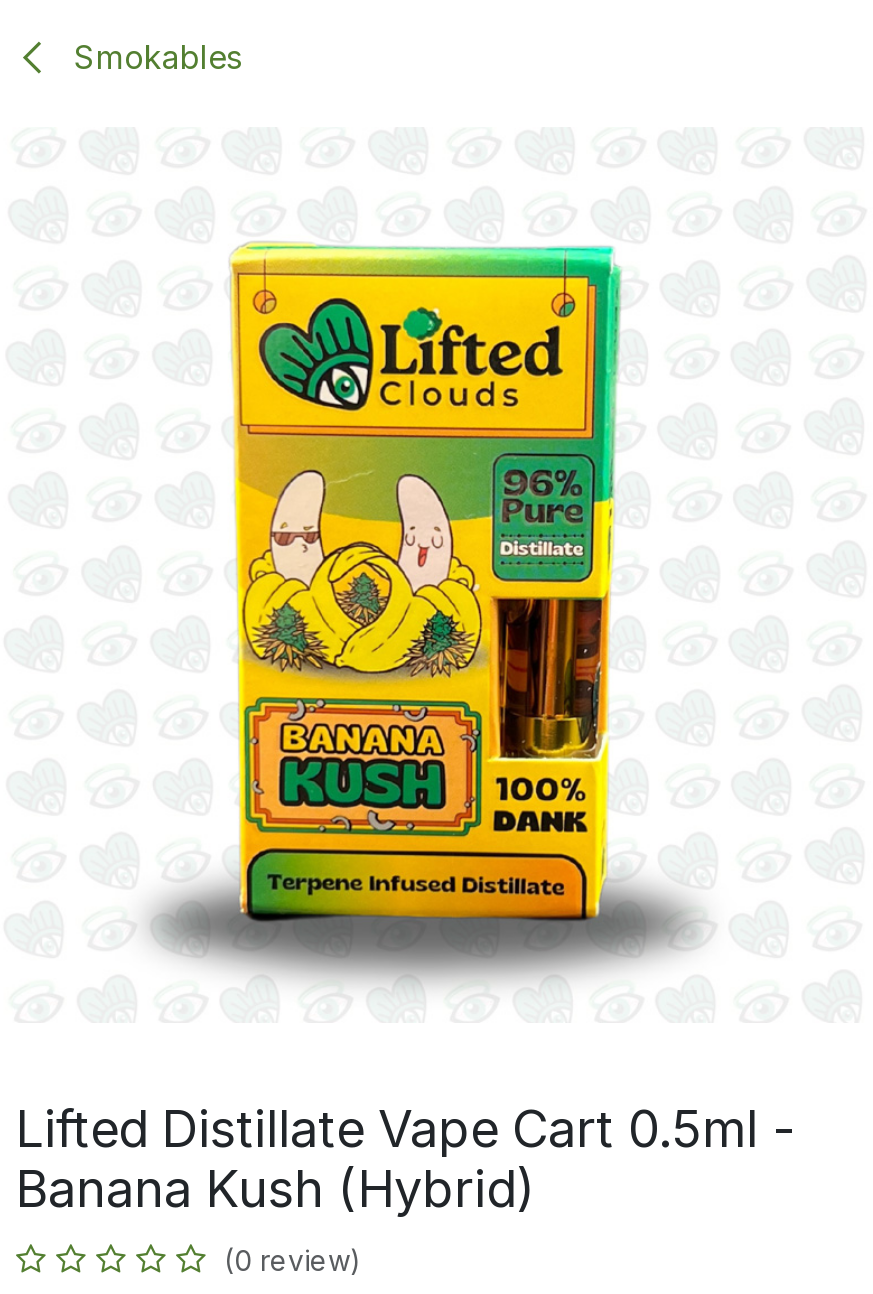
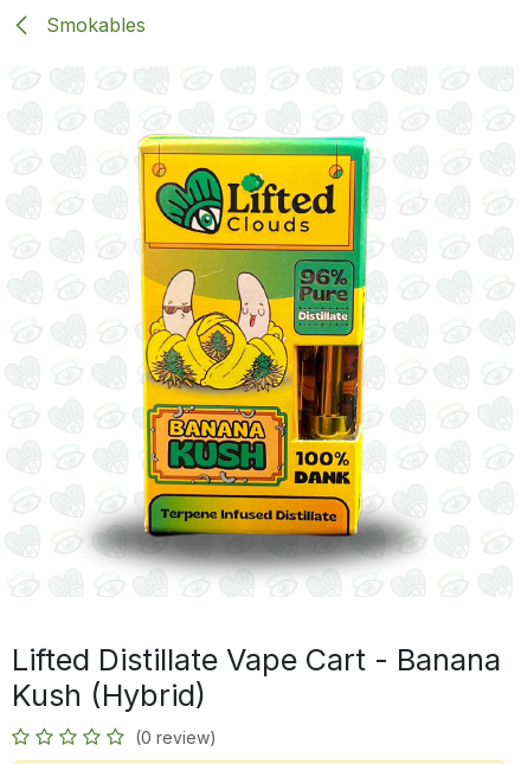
[16,1099,796,1219] Lifted Distillate Vape Cart 0.5ml - | Banana Kush (Hybrid) -> [12,642,501,713] Lifted Distillate Vape Cart - Banana | Kush (Hybrid)

